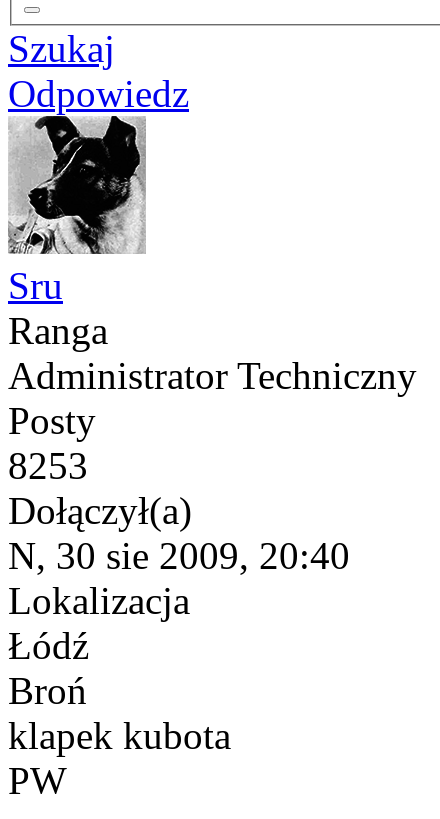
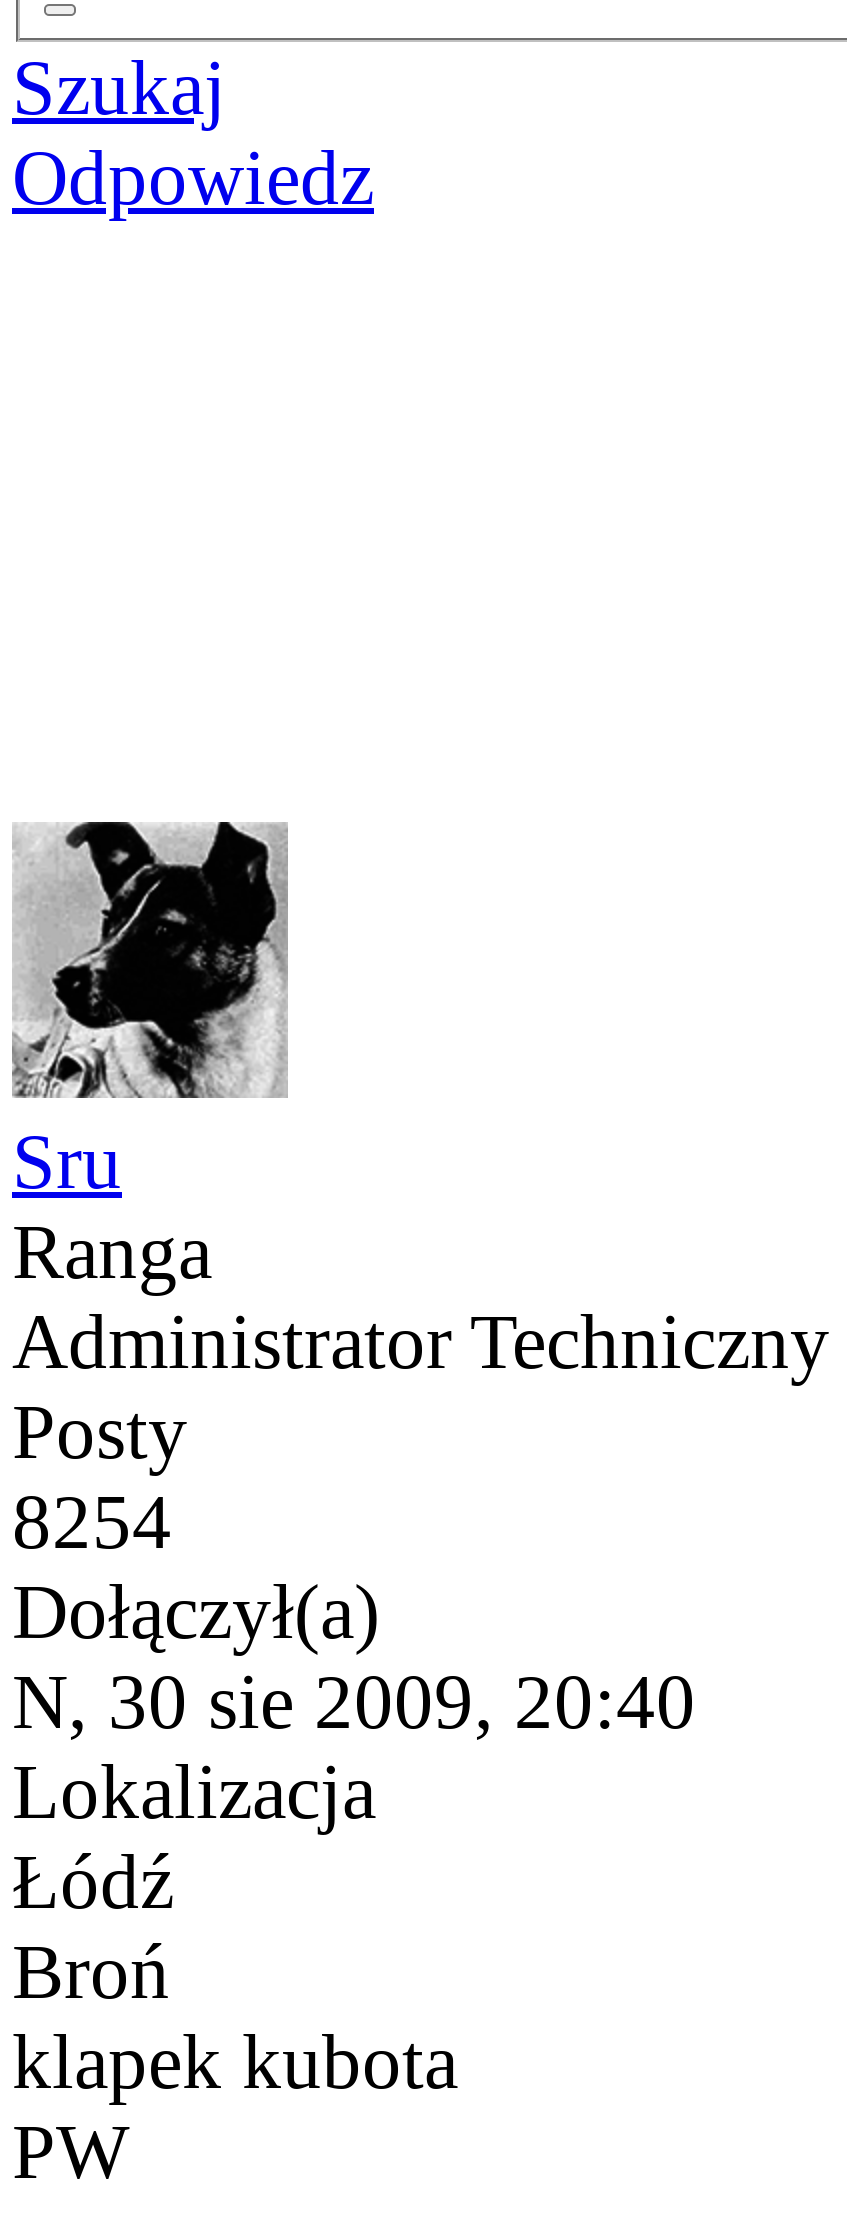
[8,444,88,487] 8253 -> [12,1478,172,1564] 8254

